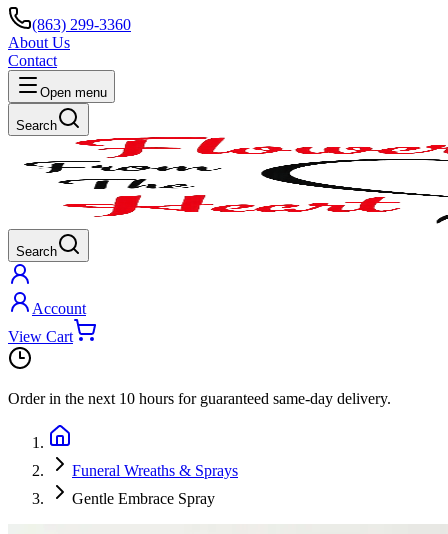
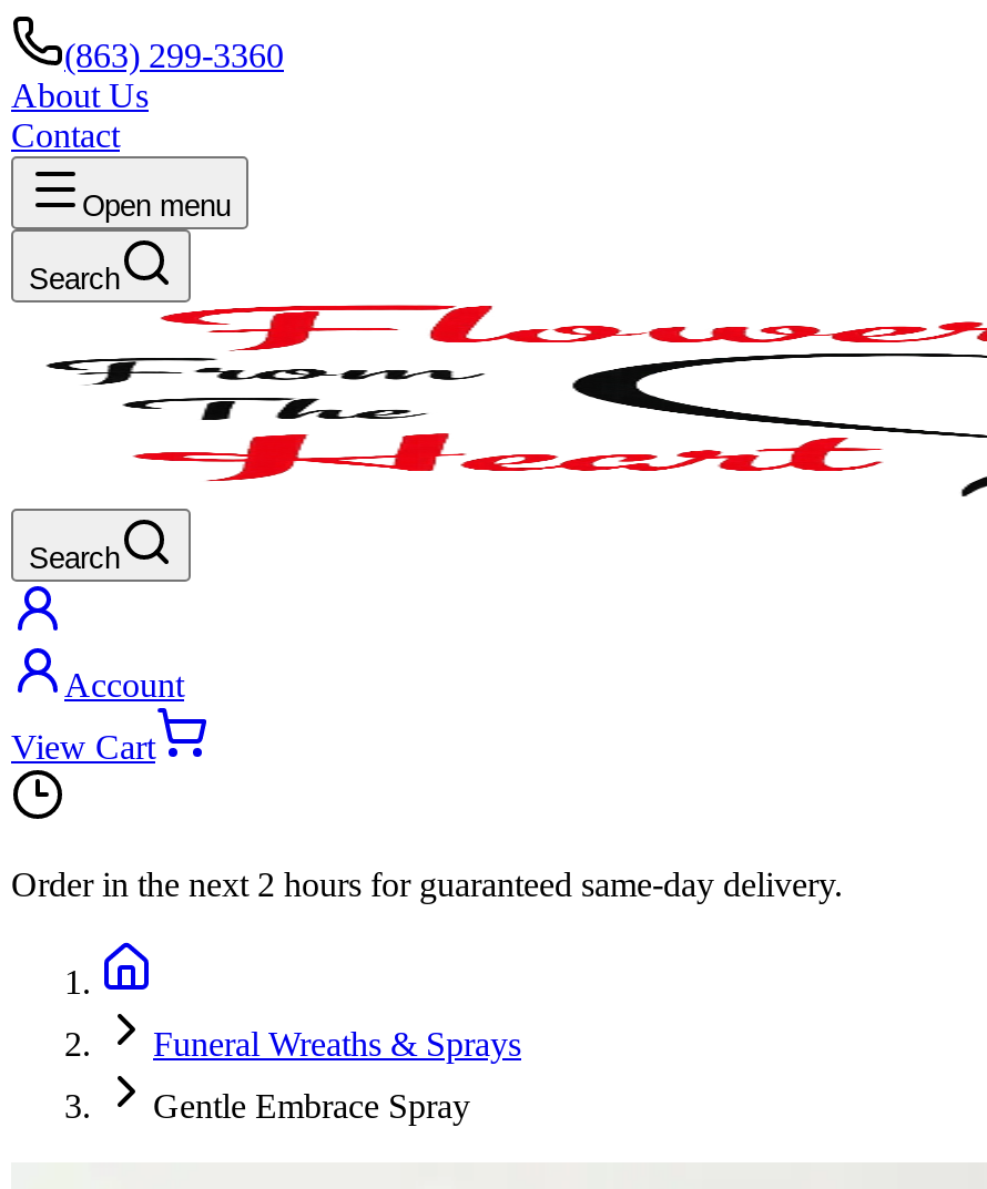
[8,390,391,407] Order in the next 10 hours for guaranteed same-day delivery. -> [11,865,843,903] Order in the next 2 hours for guaranteed same-day delivery.

